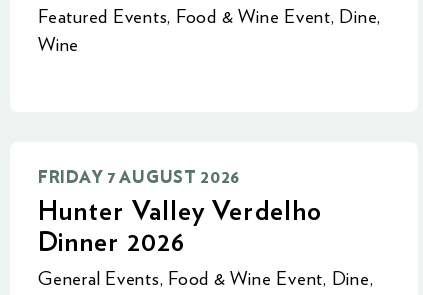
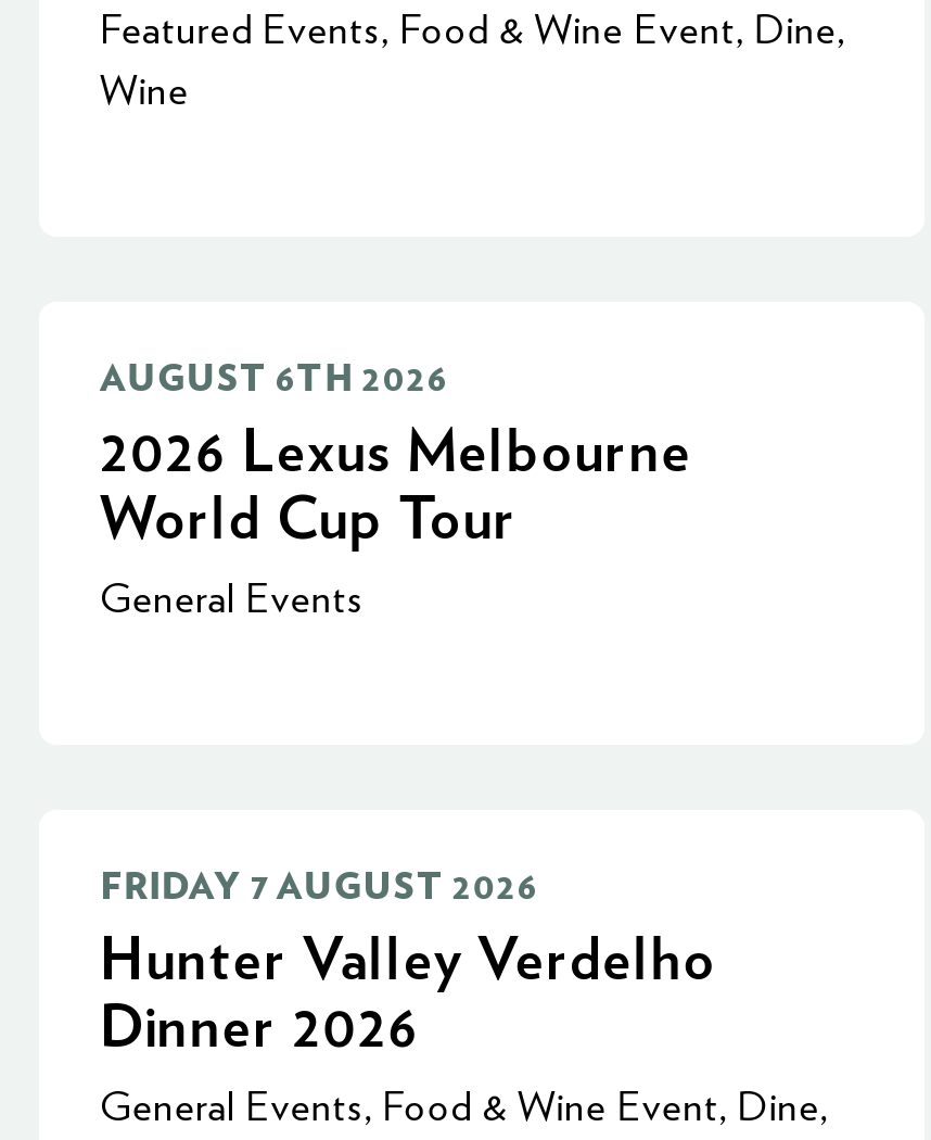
none -> [100,360,692,621] AUGUST 6TH 2026 | 2026 Lexus Melbourne | World Cup Tour | General Events

